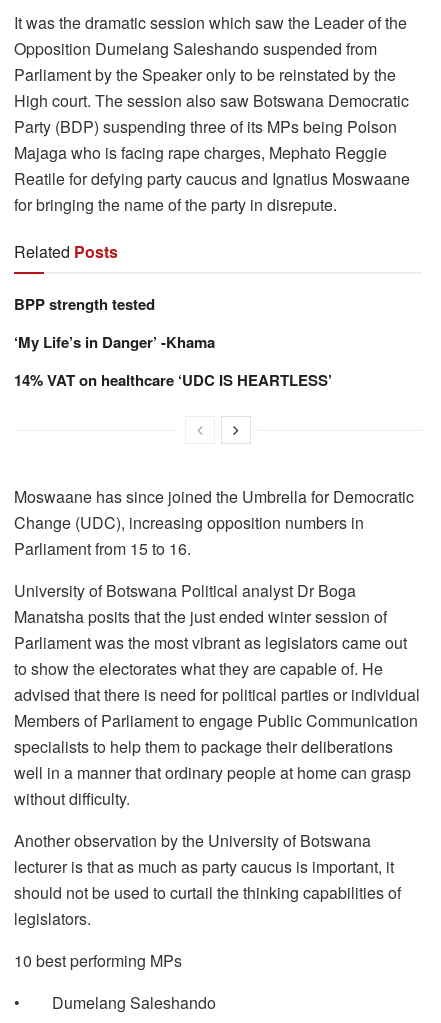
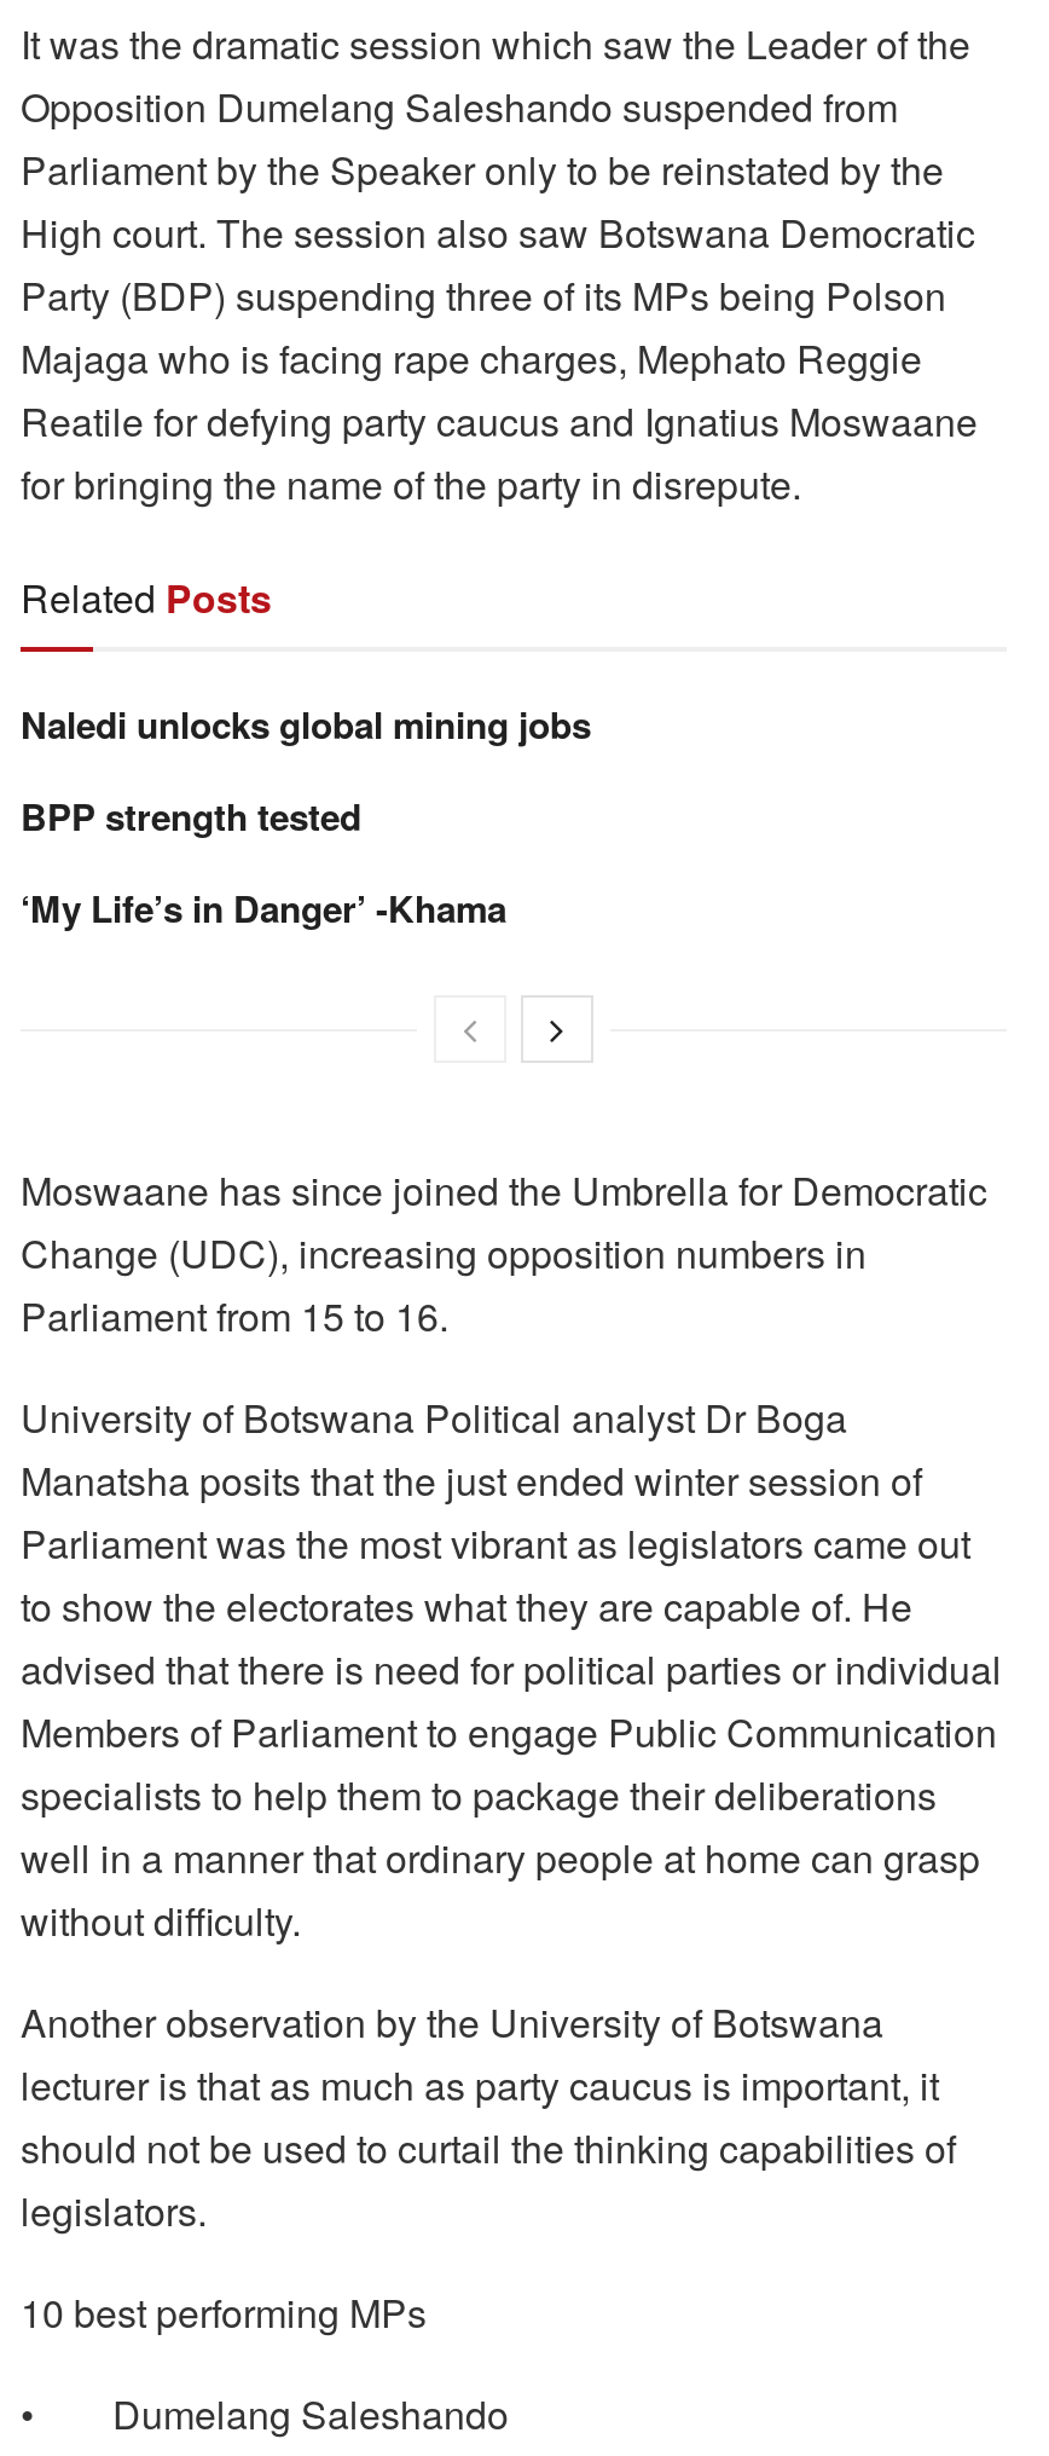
none -> [21,698,591,751] Naledi unlocks global mining jobs
moved [14,293,215,353] -> [21,790,506,935]: BPP strength tested | ‘My Life’s in Danger’ -Khama
[14,369,332,391] 14% VAT on healthcare ‘UDC IS HEARTLESS’ -> none

